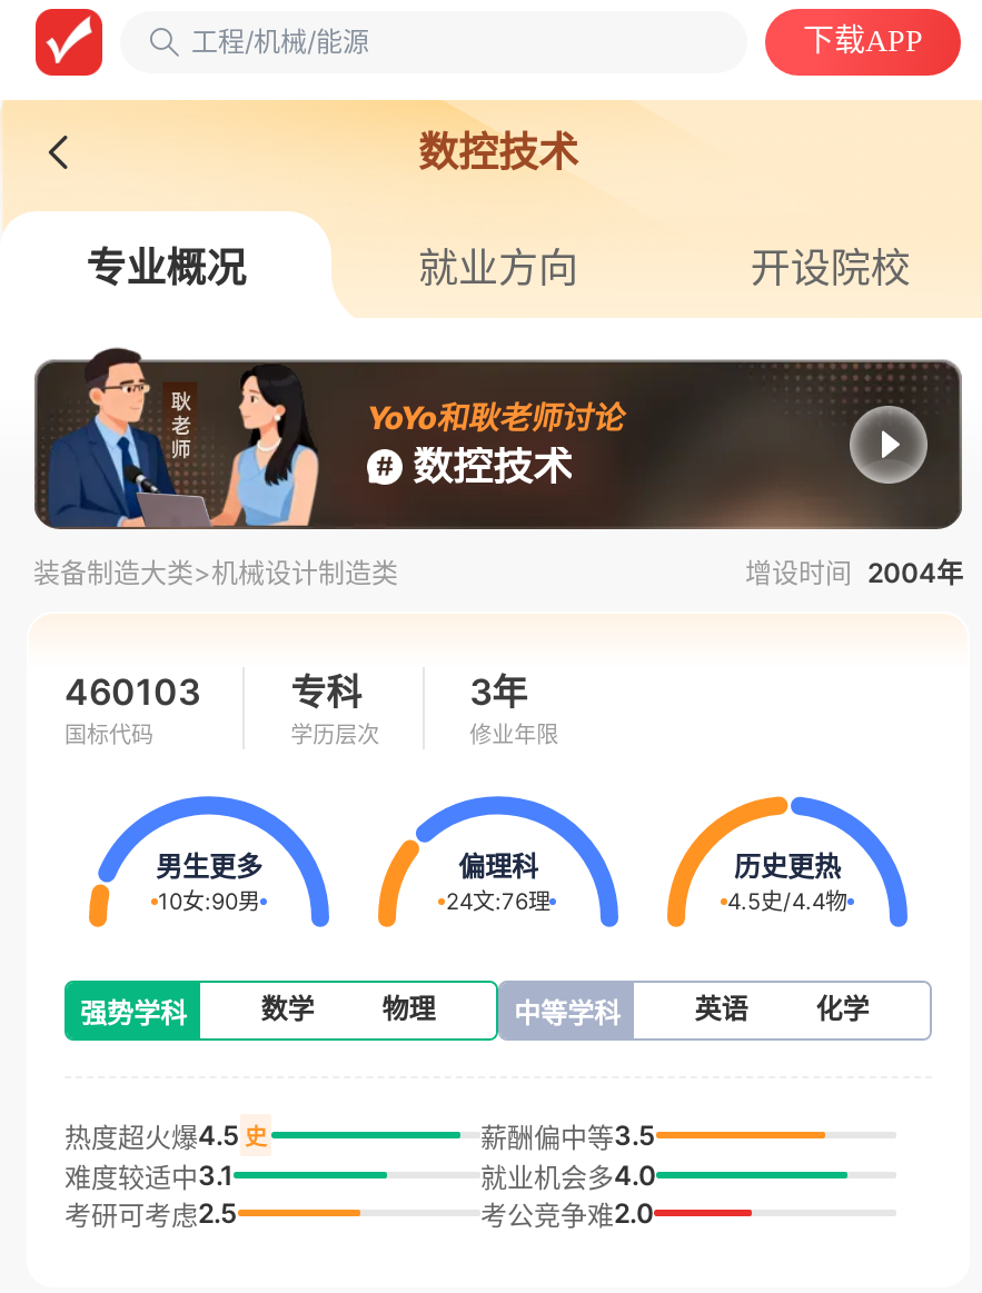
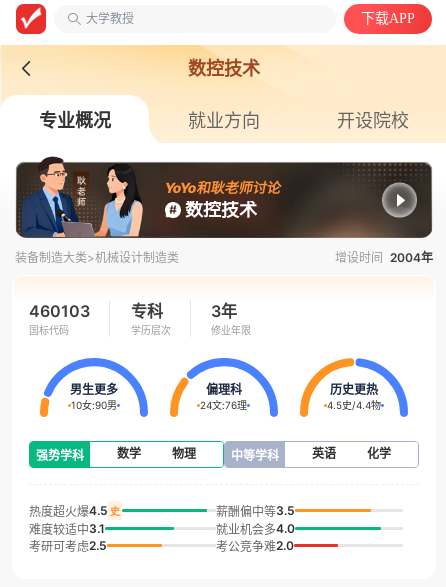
[191,24,369,58] 工程/机械/能源 -> [86,11,134,26] 大学教授

